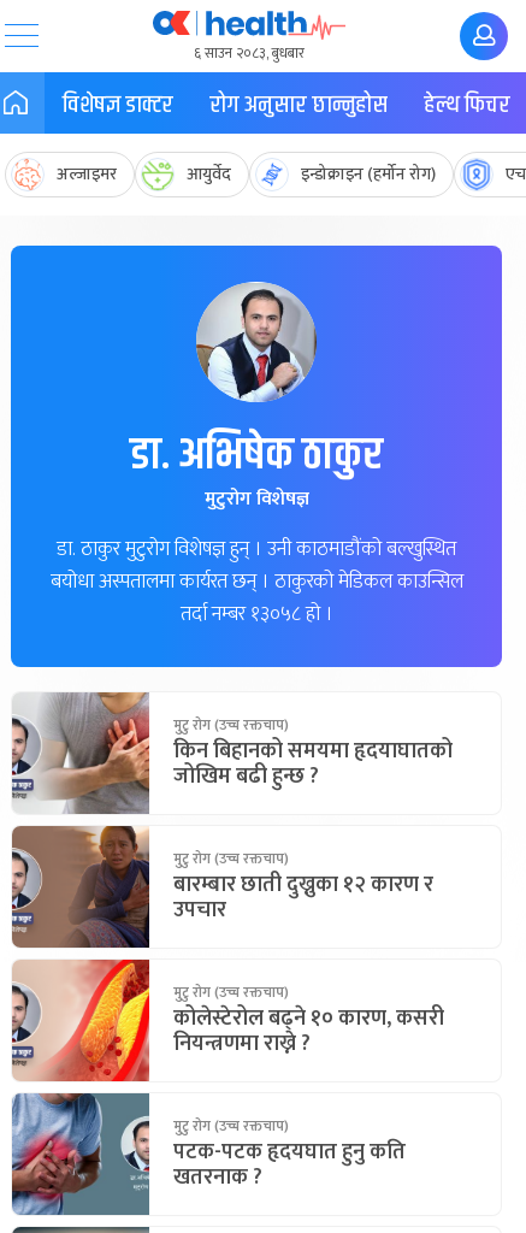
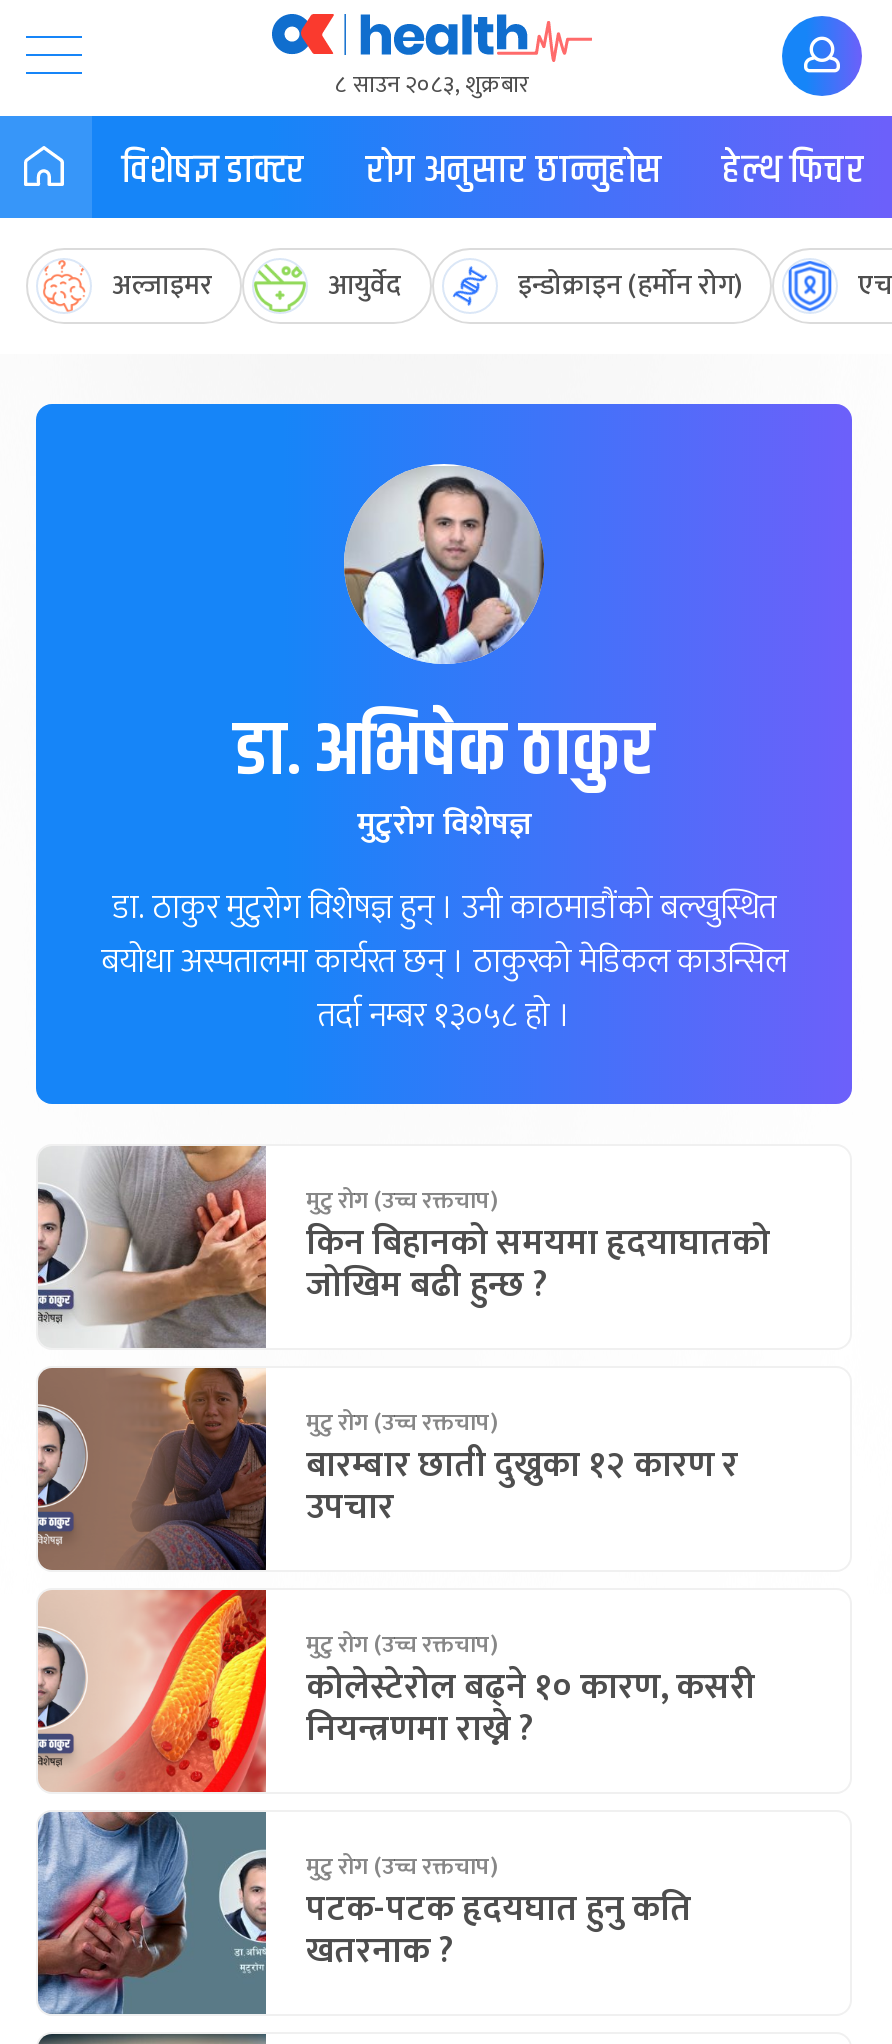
[194,41,305,65] ६ साउन २०८३, बुधबार -> [335,64,529,104] ८ साउन २०८३, शुक्रबार

